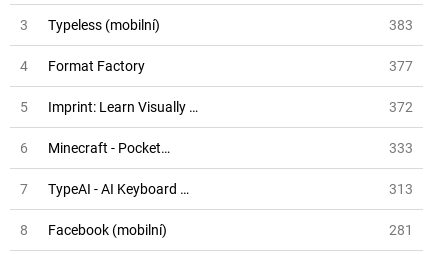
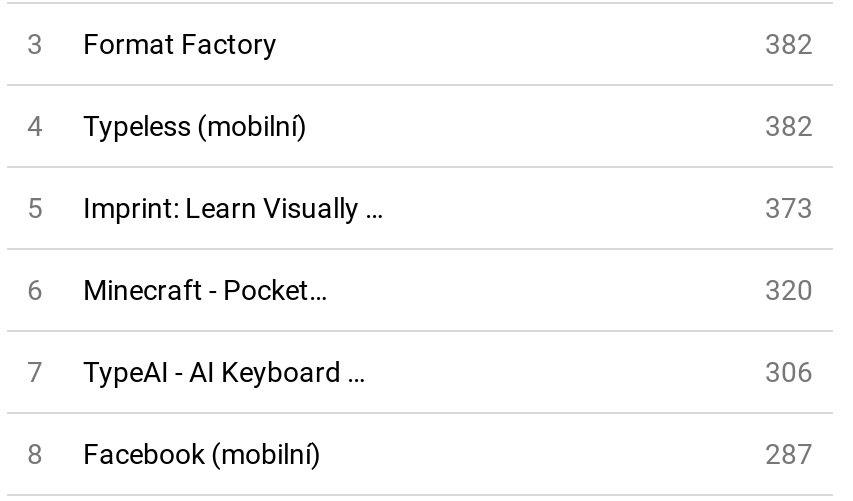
moved [48,17,160,33] -> [83,110,307,142]: Typeless (mobilní)
[389,17,413,74] 383 | 377 -> [765,110,813,142] 382
none -> [765,28,813,60] 382
moved [20,58,145,74] -> [27,28,277,142]: 4 | Format Factory
[389,99,413,115] 372 -> [765,192,813,224] 373
[389,140,413,156] 333 -> [765,274,813,306] 320
[389,181,413,197] 313 -> [765,356,813,388] 306
[389,222,413,238] 281 -> [765,438,813,470] 287

